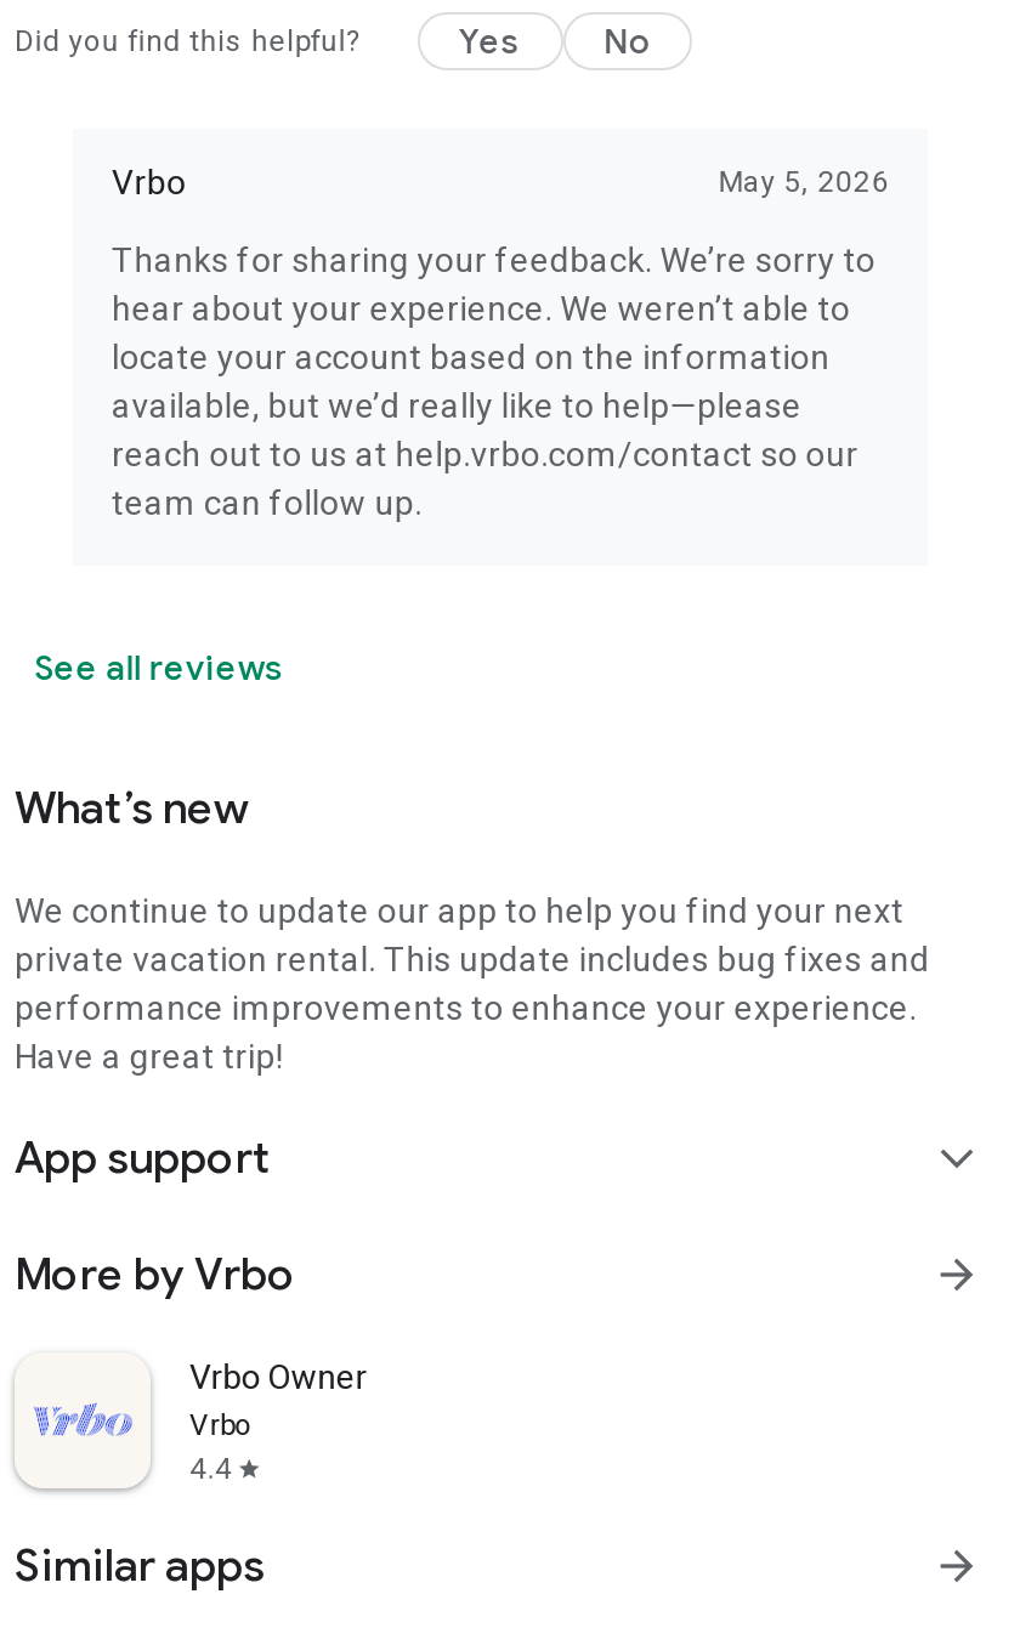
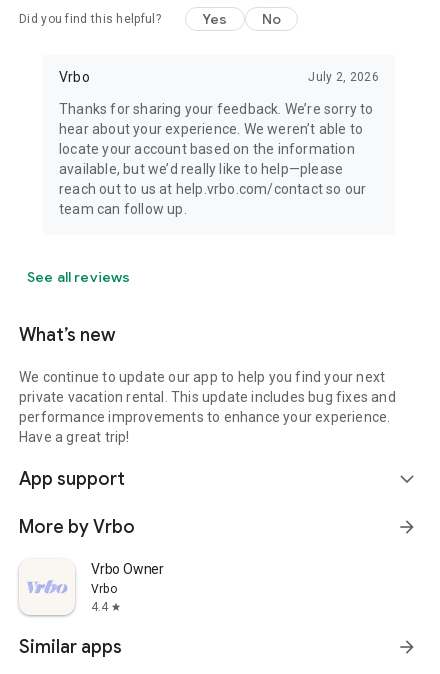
[718,166,889,200] May 5, 2026 -> [308,70,379,84] July 2, 2026

